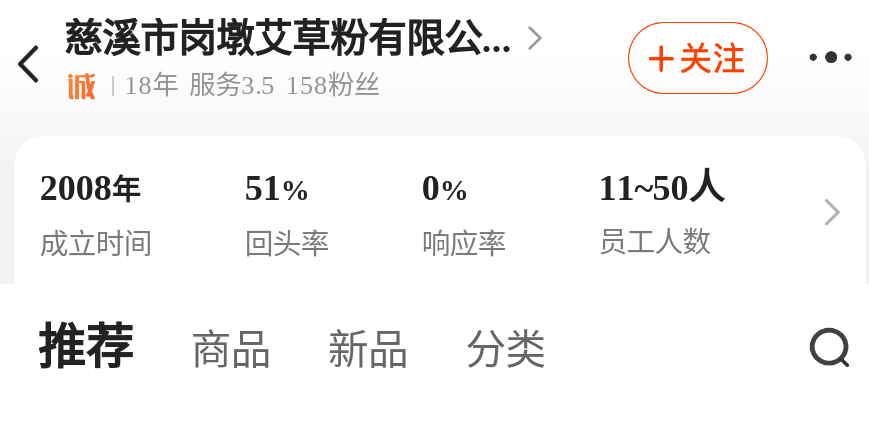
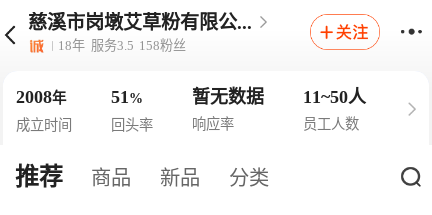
[422,169,468,209] 0% -> [192,87,264,107] 暂无数据

